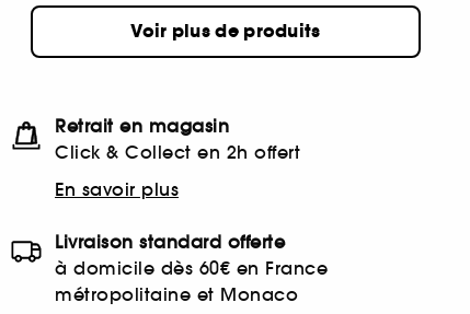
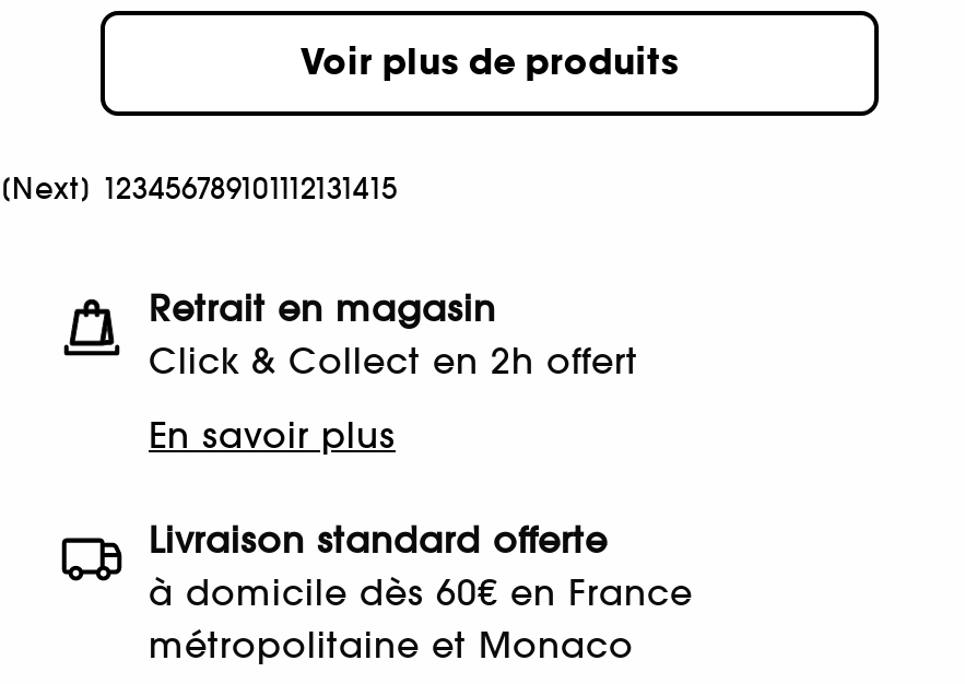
none -> [0,171,398,208] [Next] 123456789101112131415

